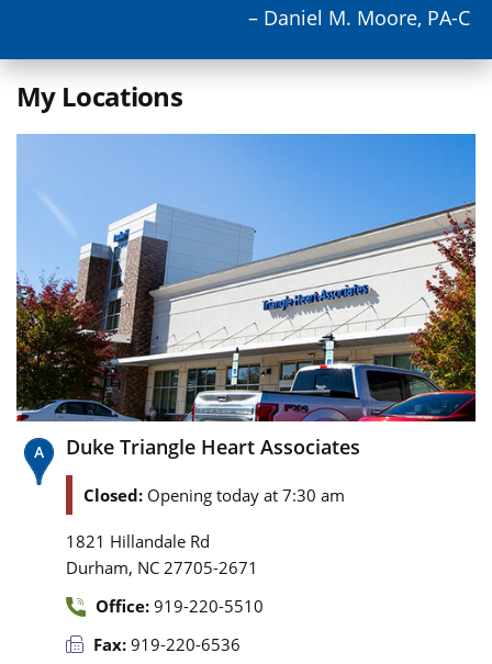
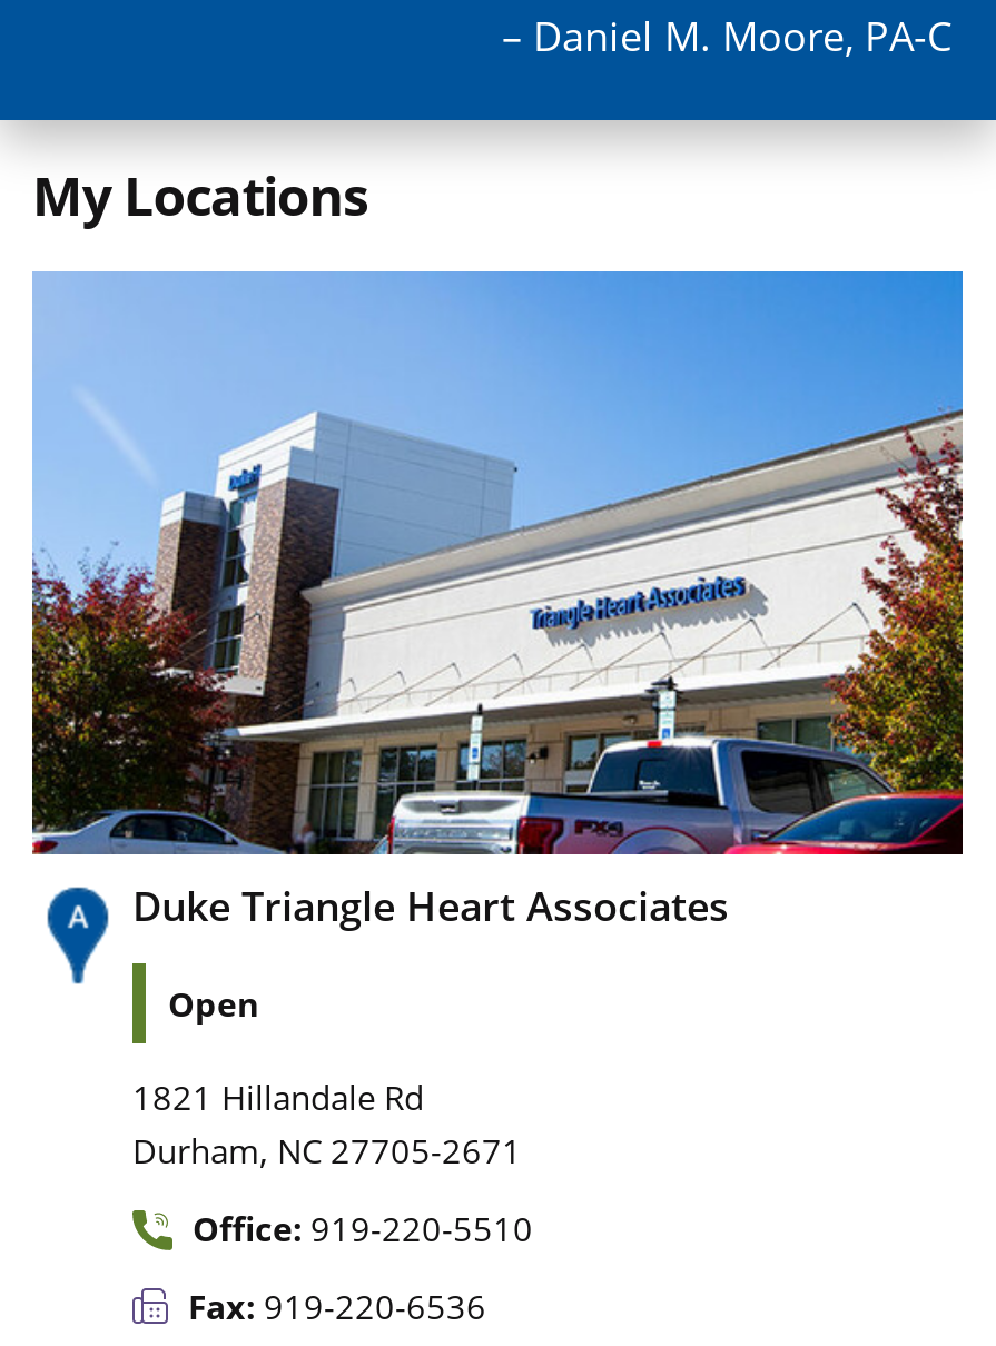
[83,483,345,505] Closed: Opening today at 7:30 am -> [168,980,259,1025] Open

